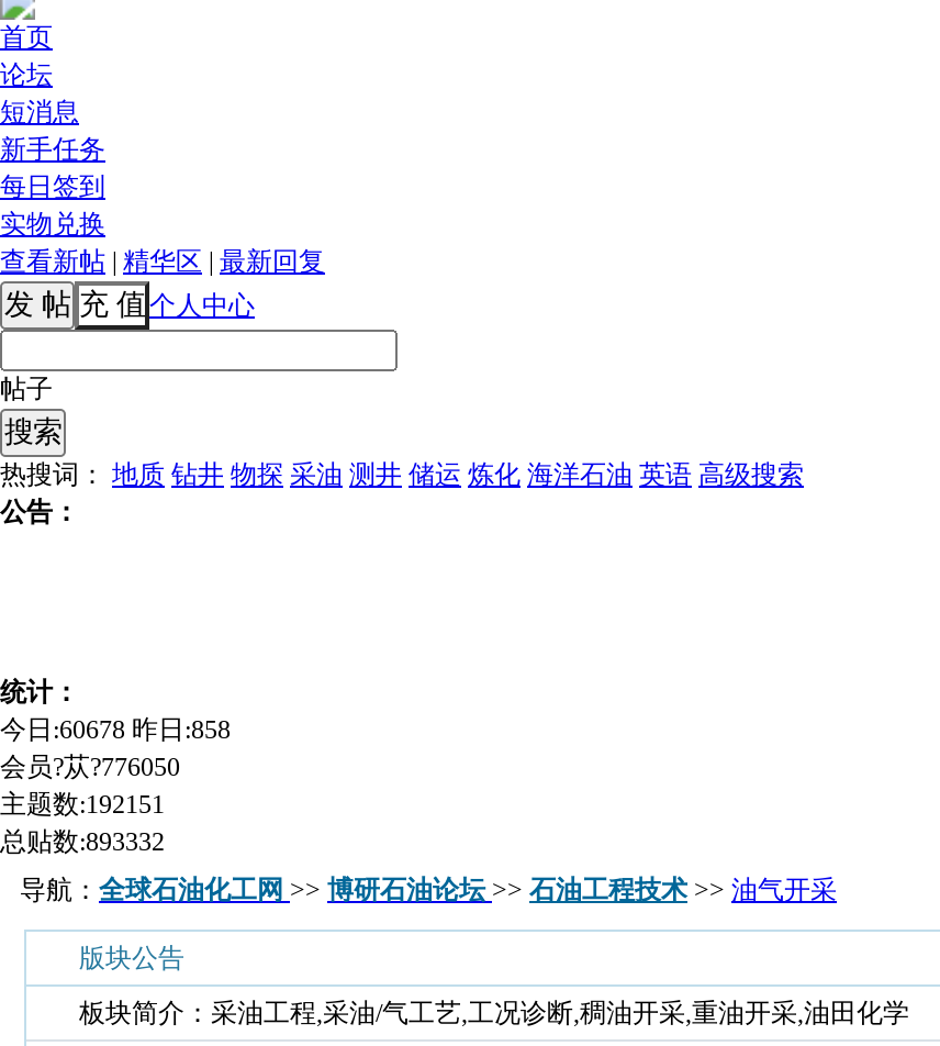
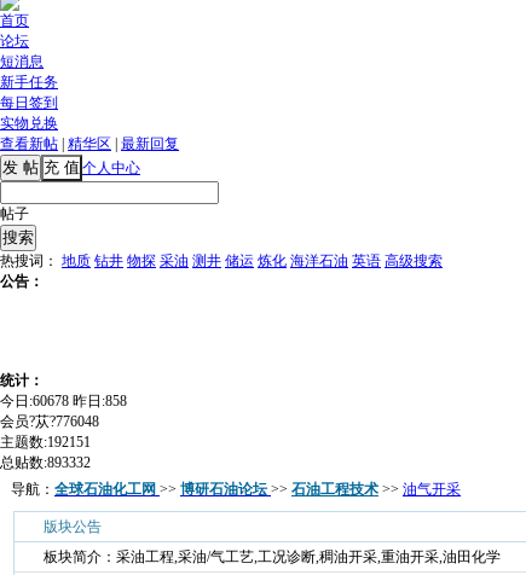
[0,752,180,782] 会员?苁?776050 -> [0,413,99,430] 会员?苁?776048

